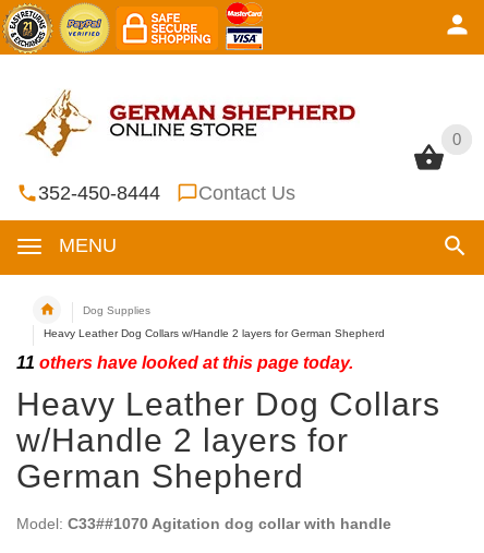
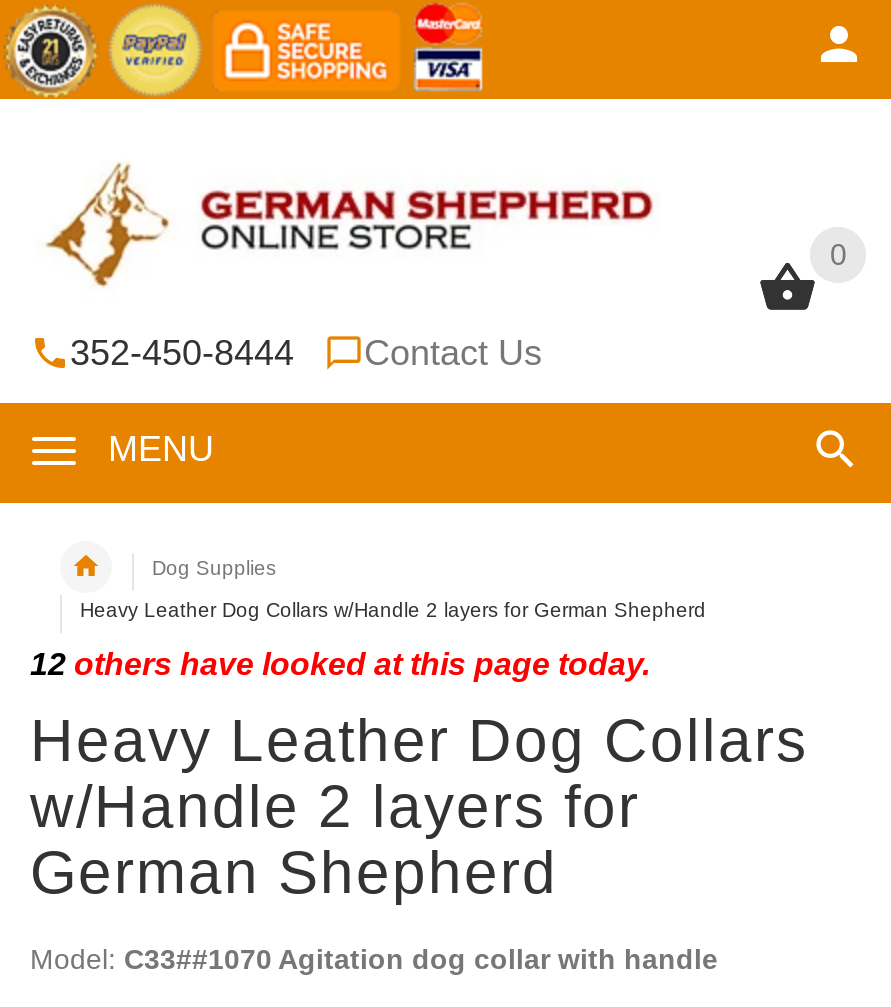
[16,353,353,372] 11 others have looked at this page today. -> [30,647,650,681] 12 others have looked at this page today.

